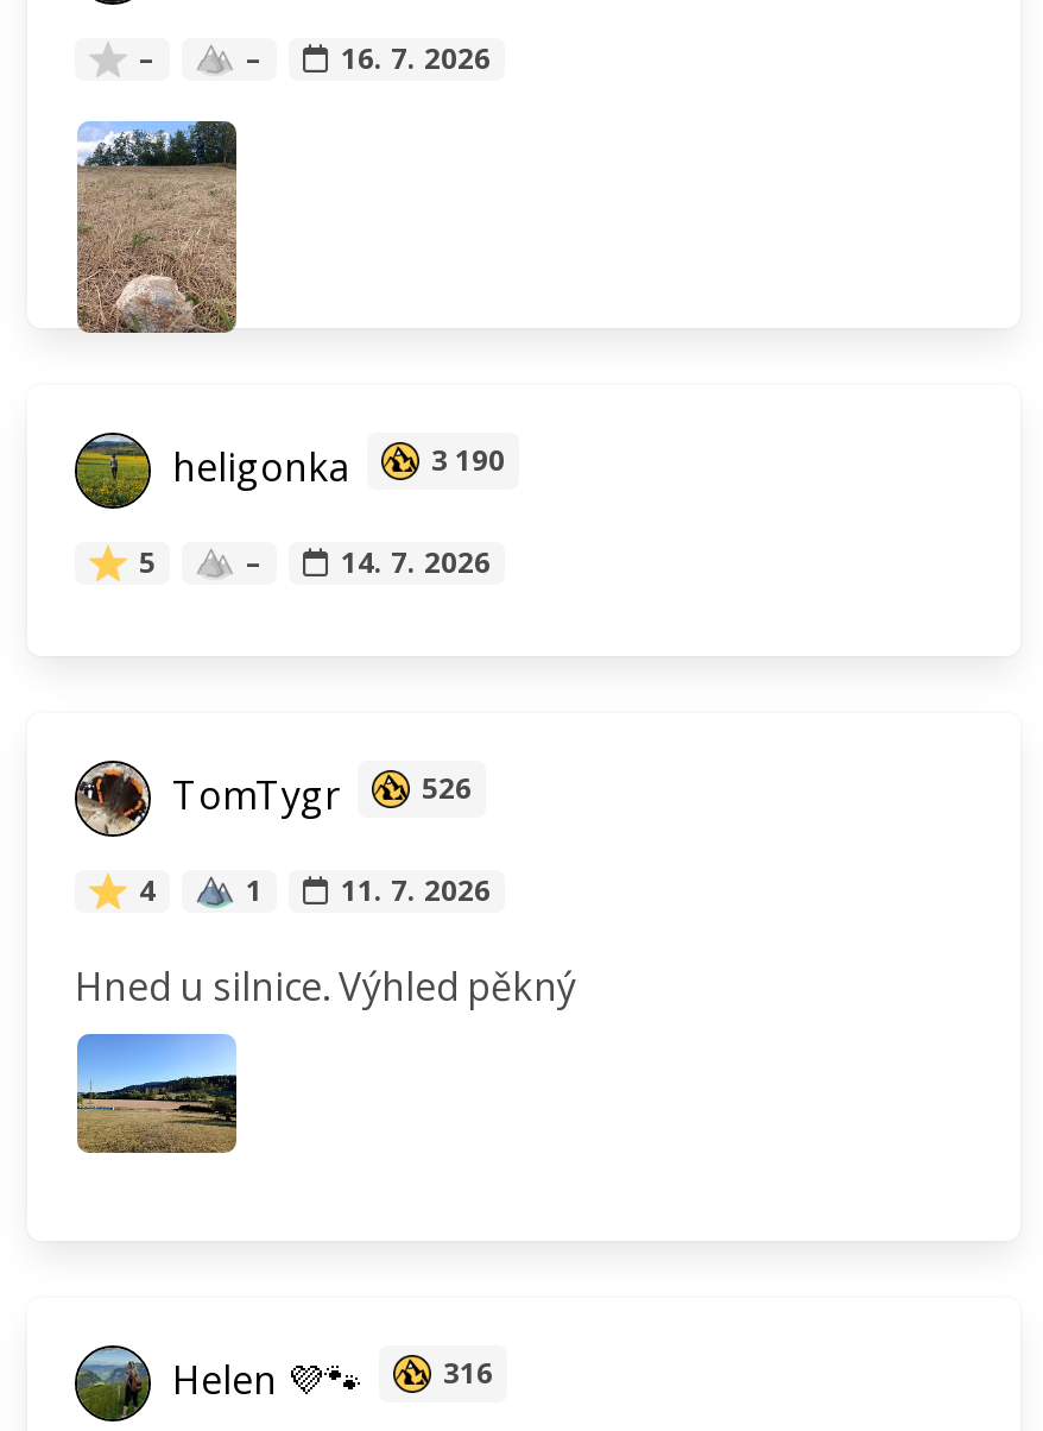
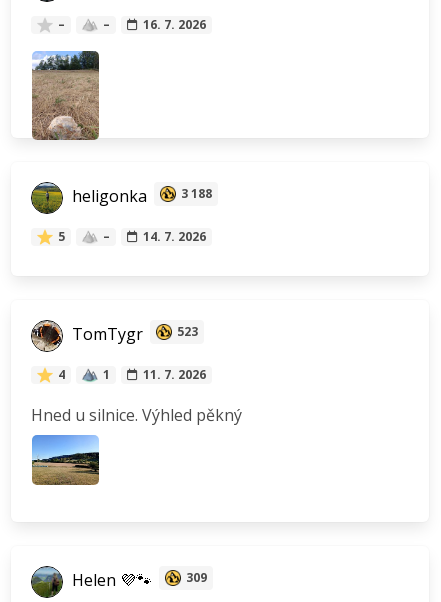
[163,440,505,492] heligonka 3 190 -> [68,185,212,207] heligonka 3 188
[163,768,472,820] TomTygr 526 -> [68,323,198,345] TomTygr 523
[443,1353,493,1393] 316 -> [186,569,207,586] 309

